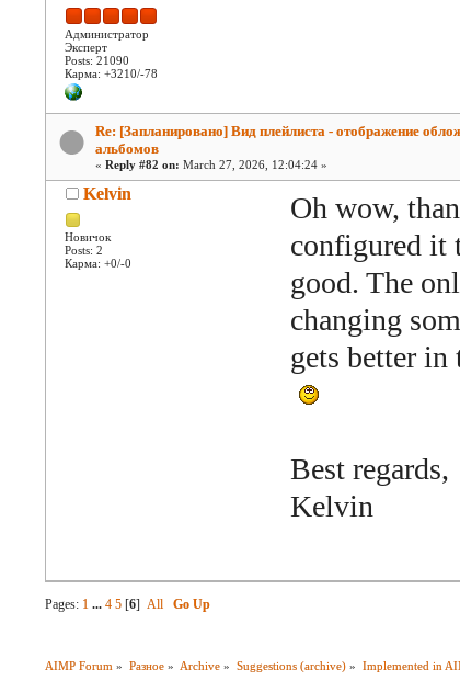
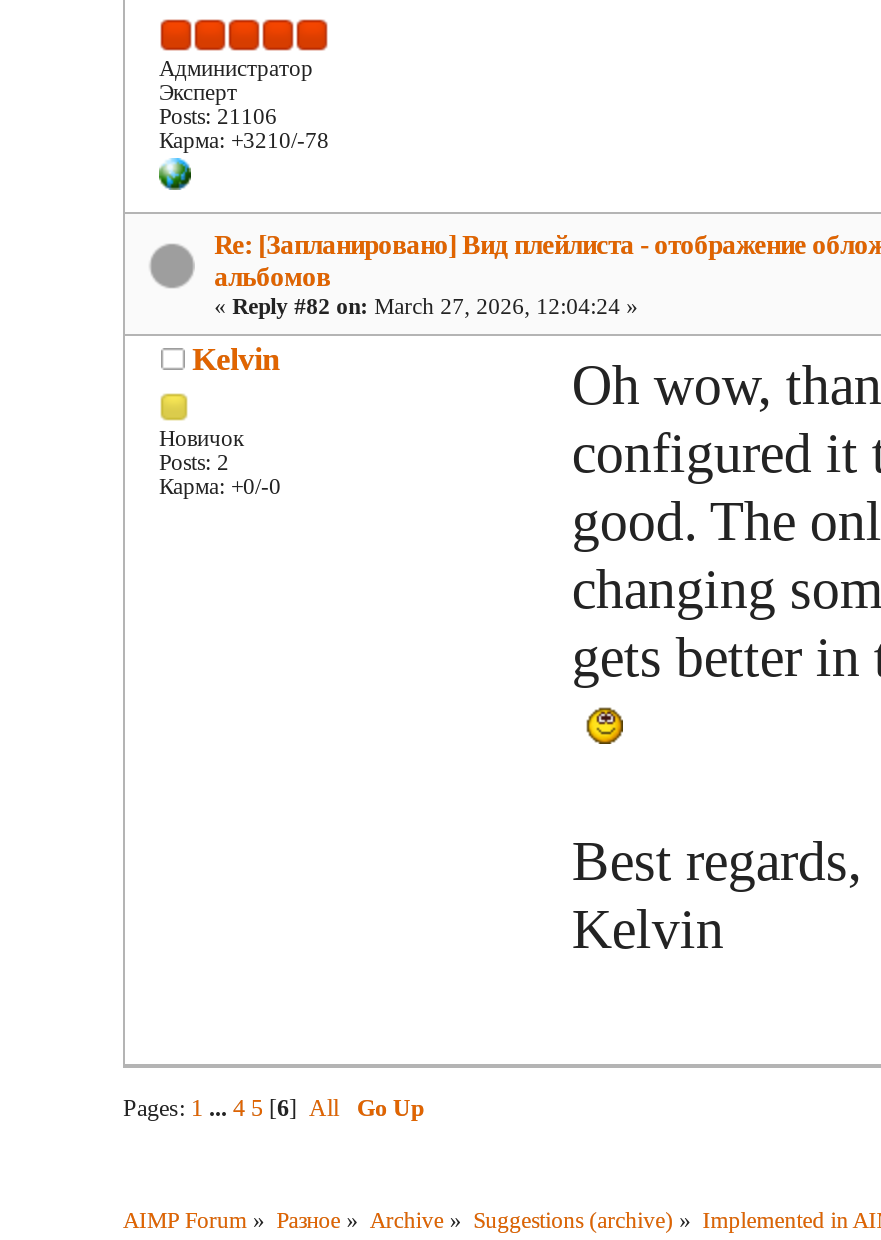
[65,54,129,67] Posts: 21090 -> [159,104,277,128] Posts: 21106

